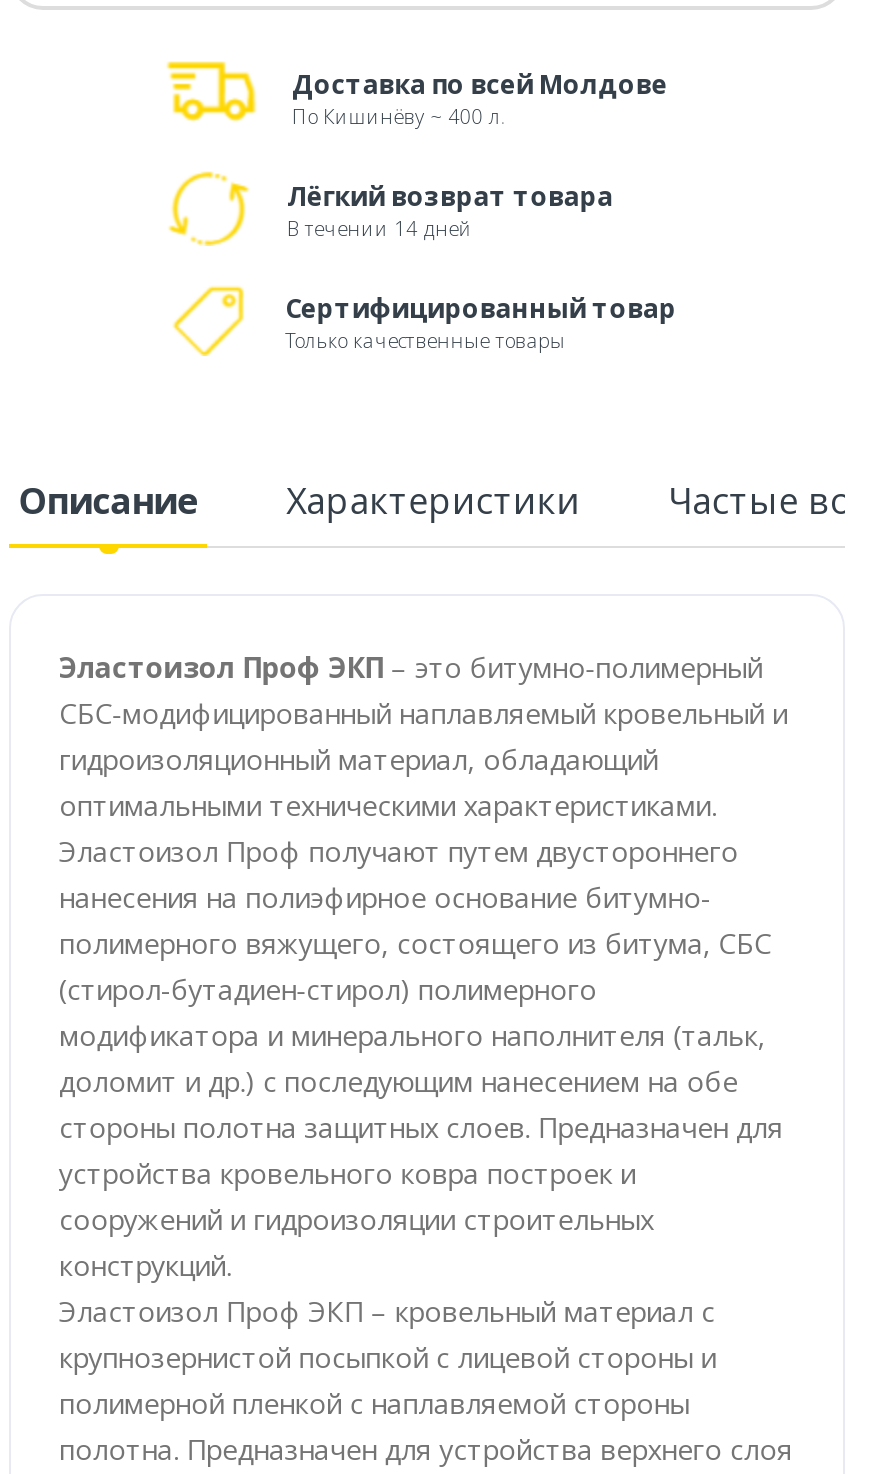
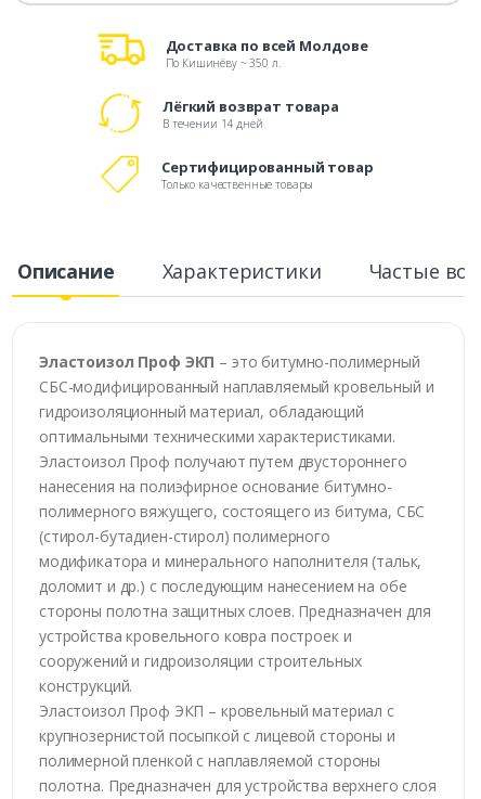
[292,101,504,129] По Кишинёву ~ 400 л. -> [165,55,280,70] По Кишинёву ~ 350 л.

